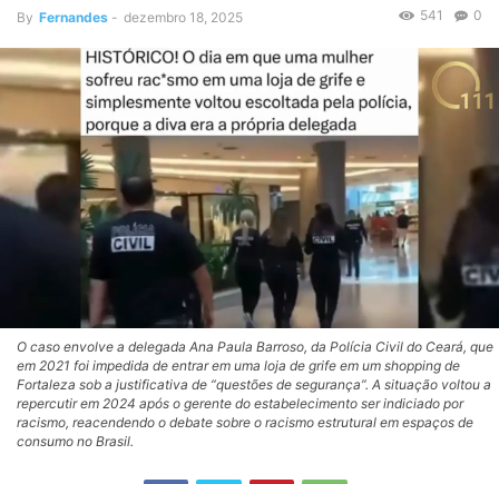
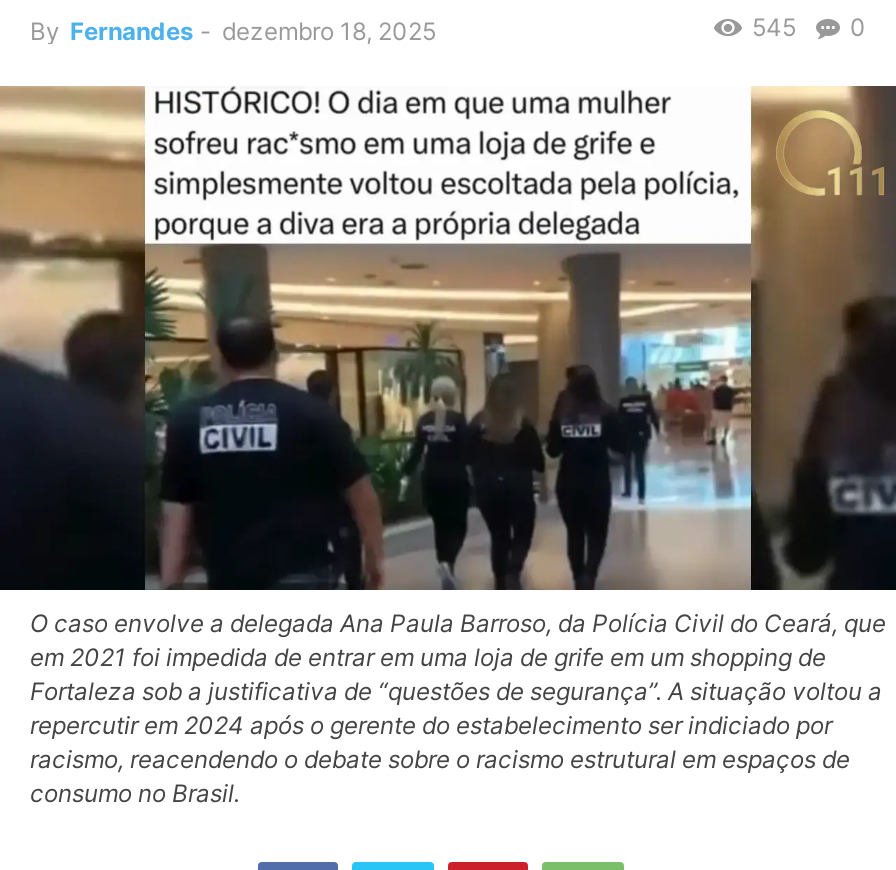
[420,7,482,23] 541 0 -> [752,12,866,42] 545 0

